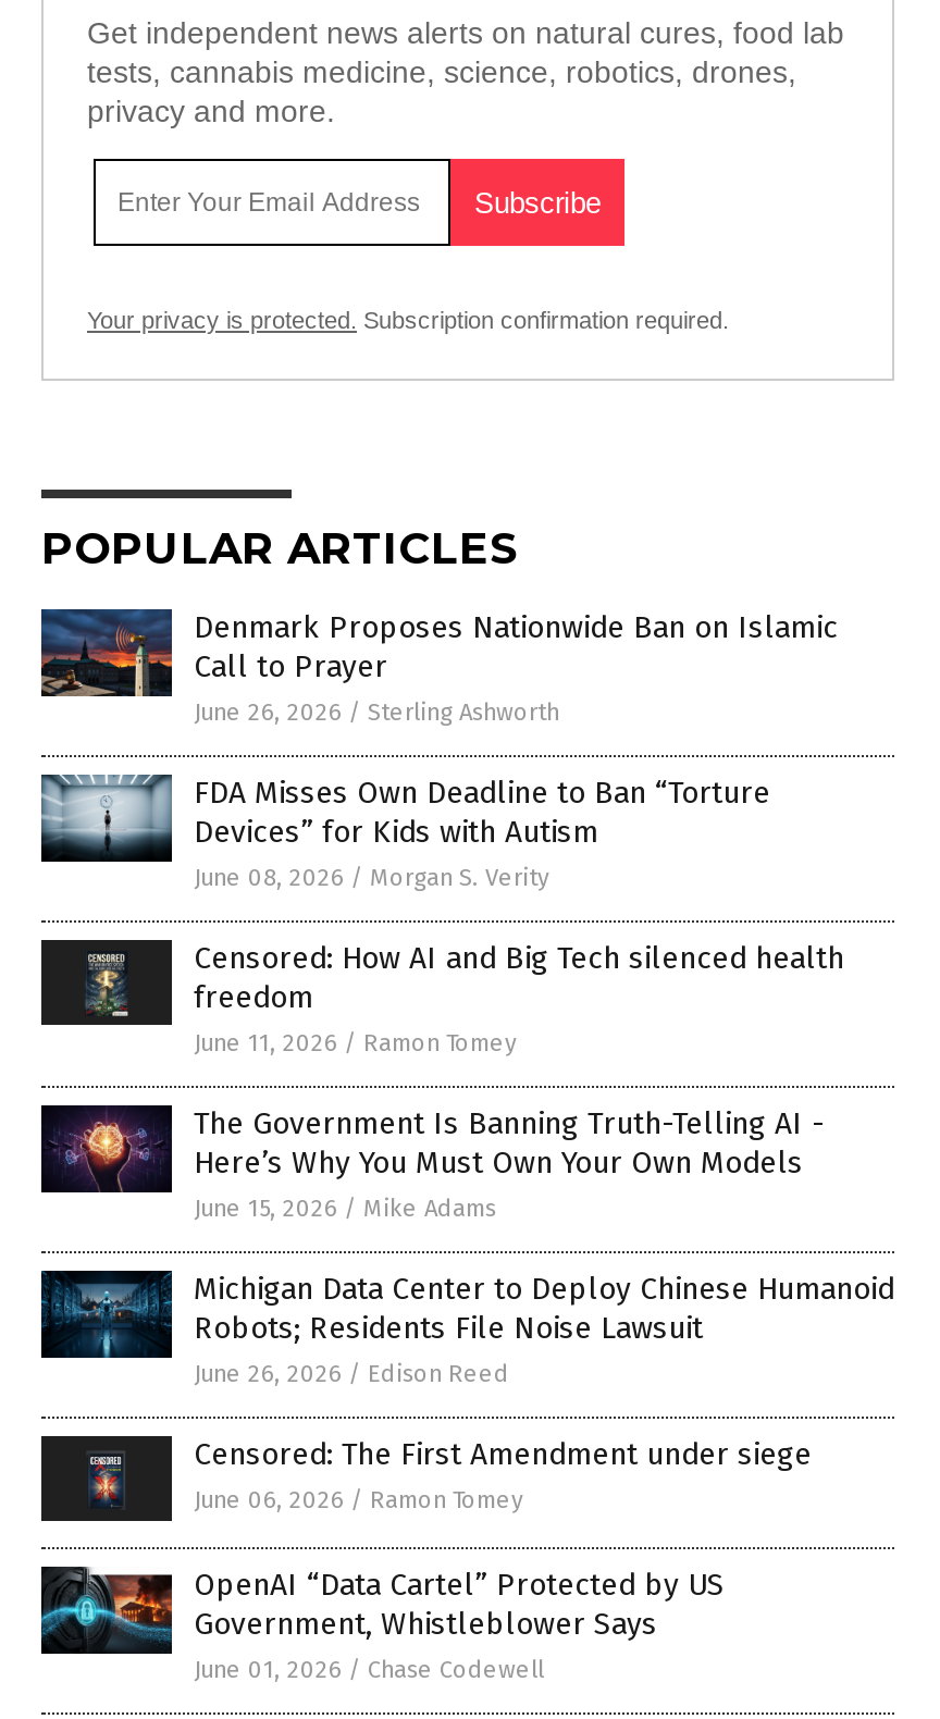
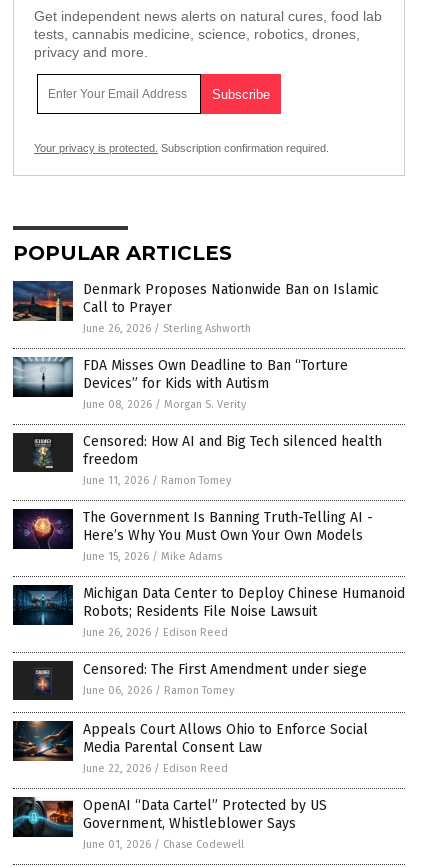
none -> [16,720,368,775] [image] | Appeals Court Allows Ohio to Enforce Social | Media Parental Consent Law | June 22, 2026 / Edison Reed

